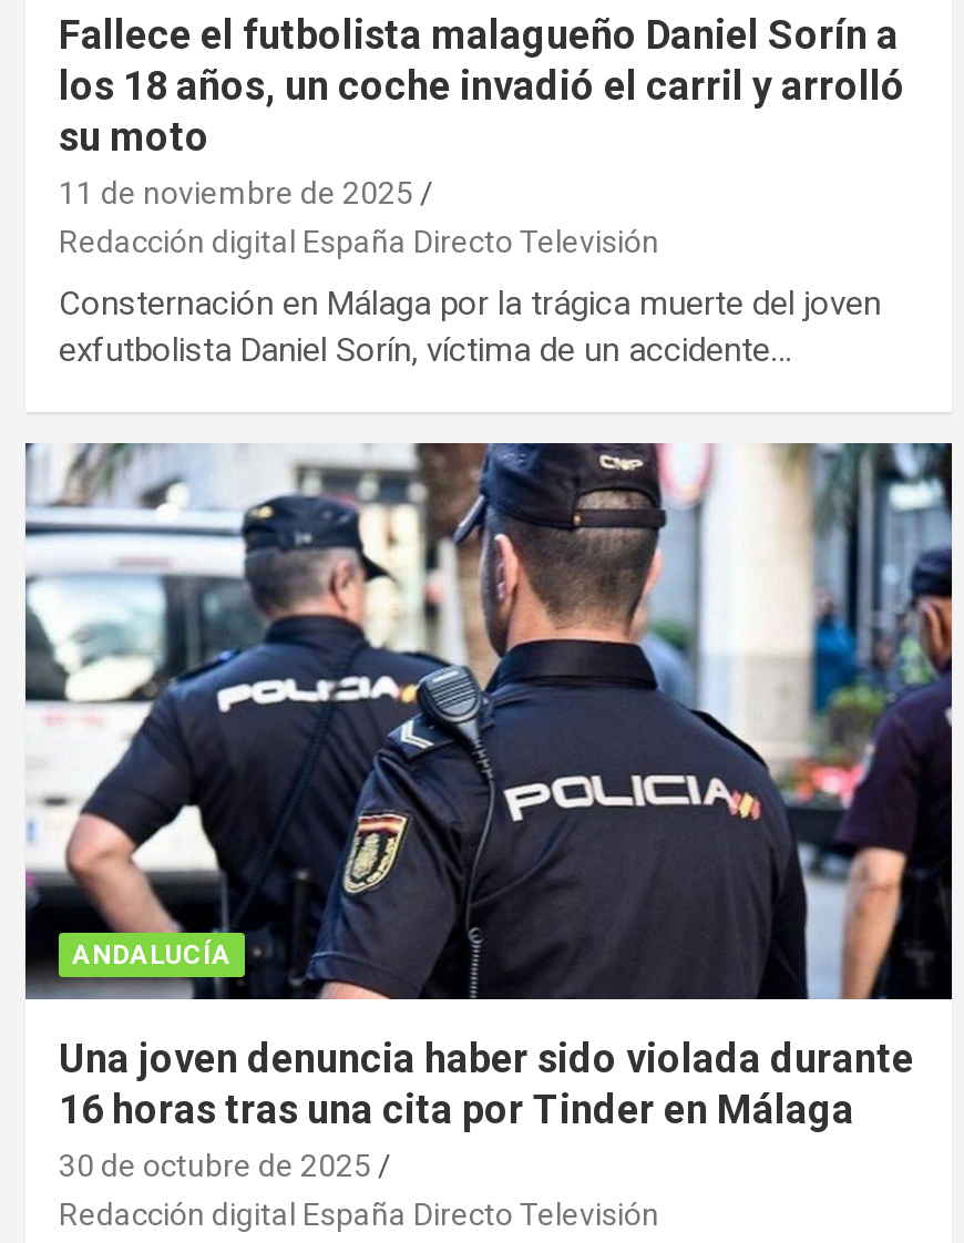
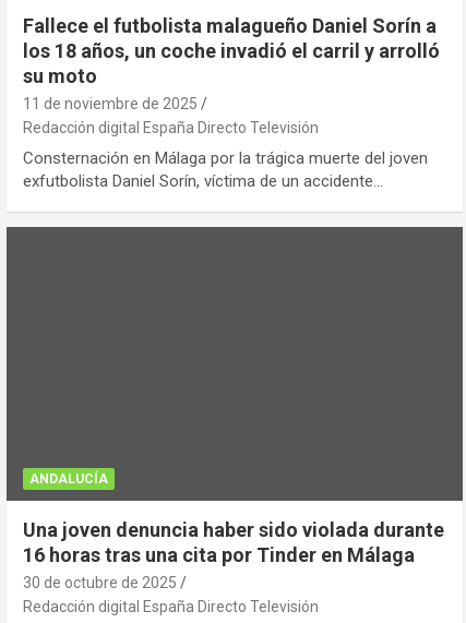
[25,443,954,999] [image] -> none

